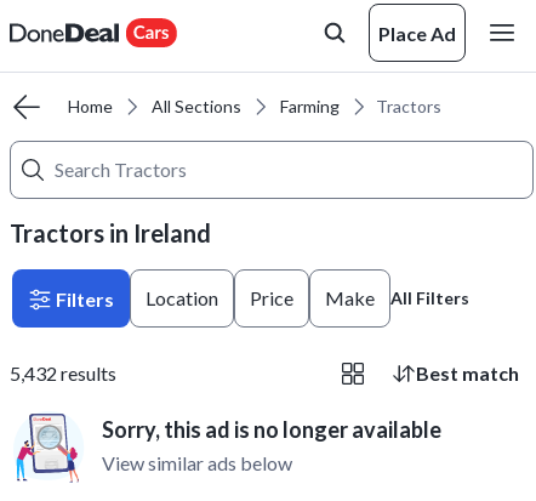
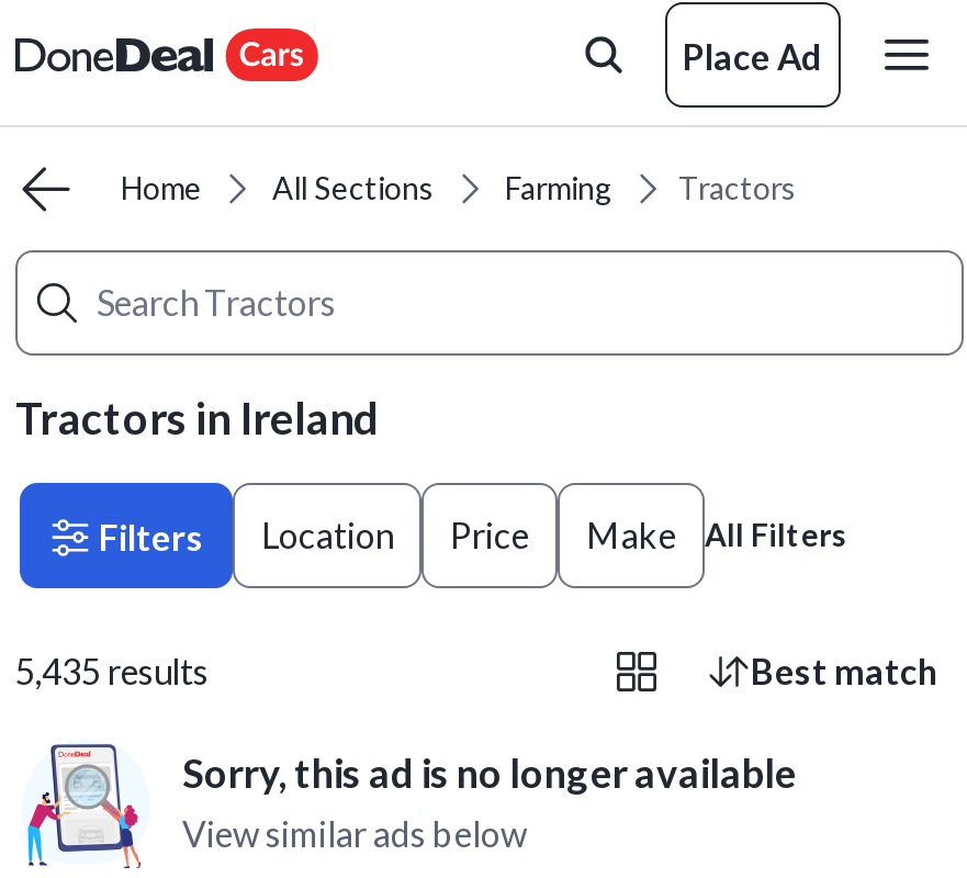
[10,361,116,385] 5,432 results -> [15,650,209,691] 5,435 results

